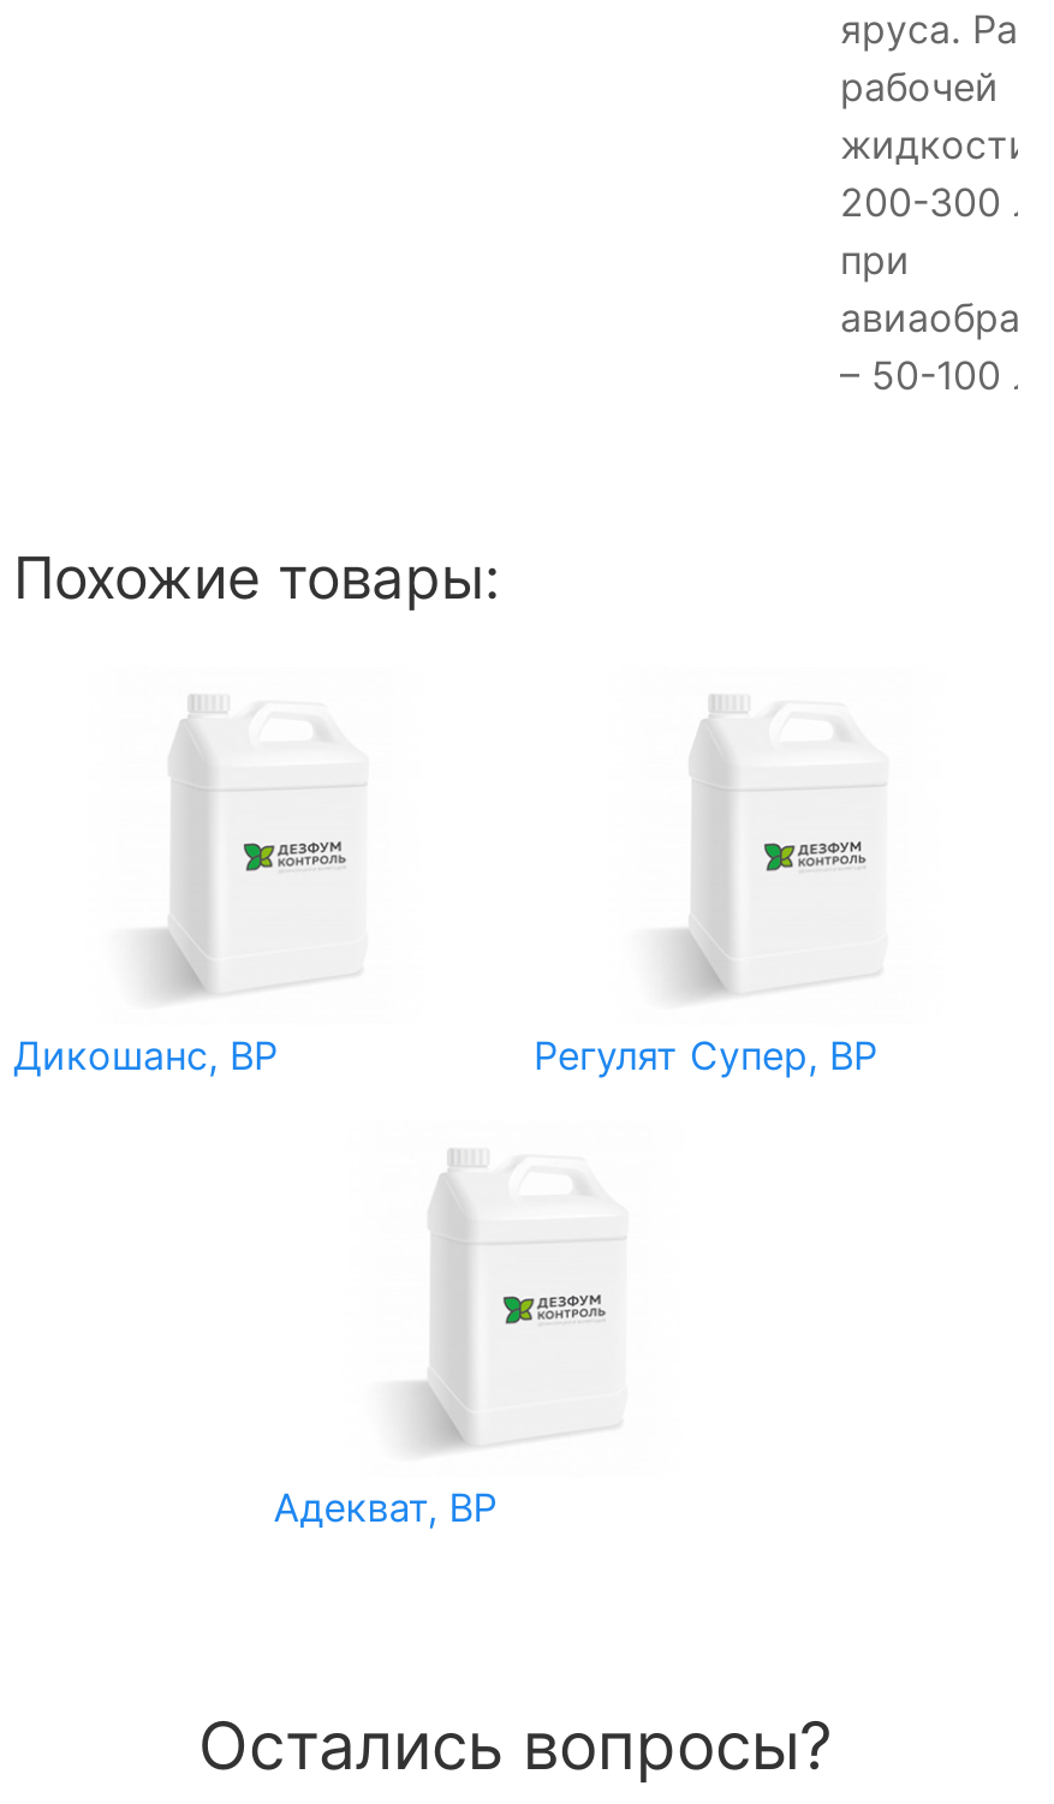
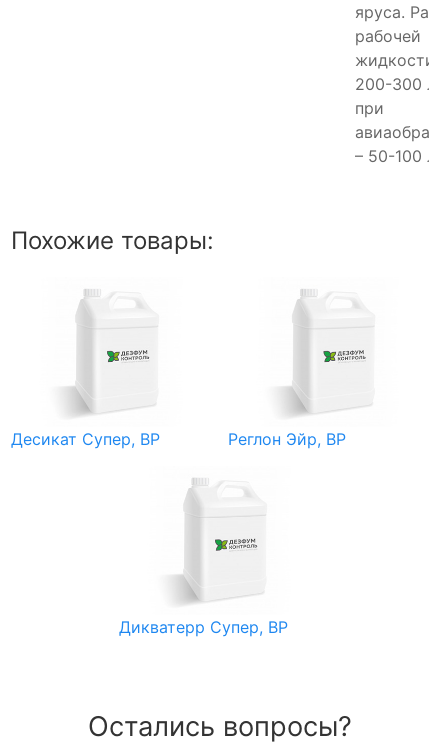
[13,1030,877,1079] Дикошанс, ВР | Регулят Супер, ВР -> [11,429,345,449] Десикат Супер, ВР | Реглон Эйр, ВР
[273,1484,497,1532] Адекват, ВР -> [119,617,288,637] Дикватерр Супер, ВР

